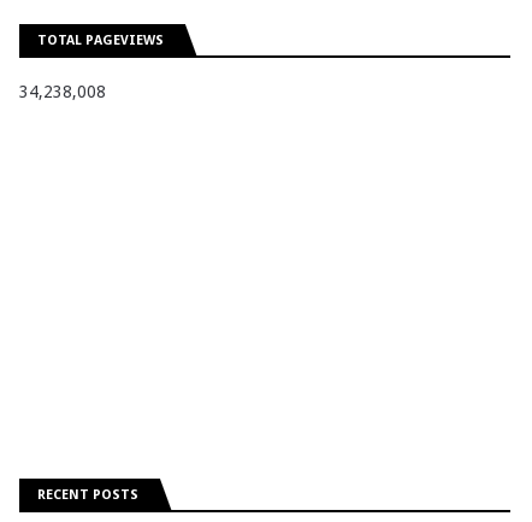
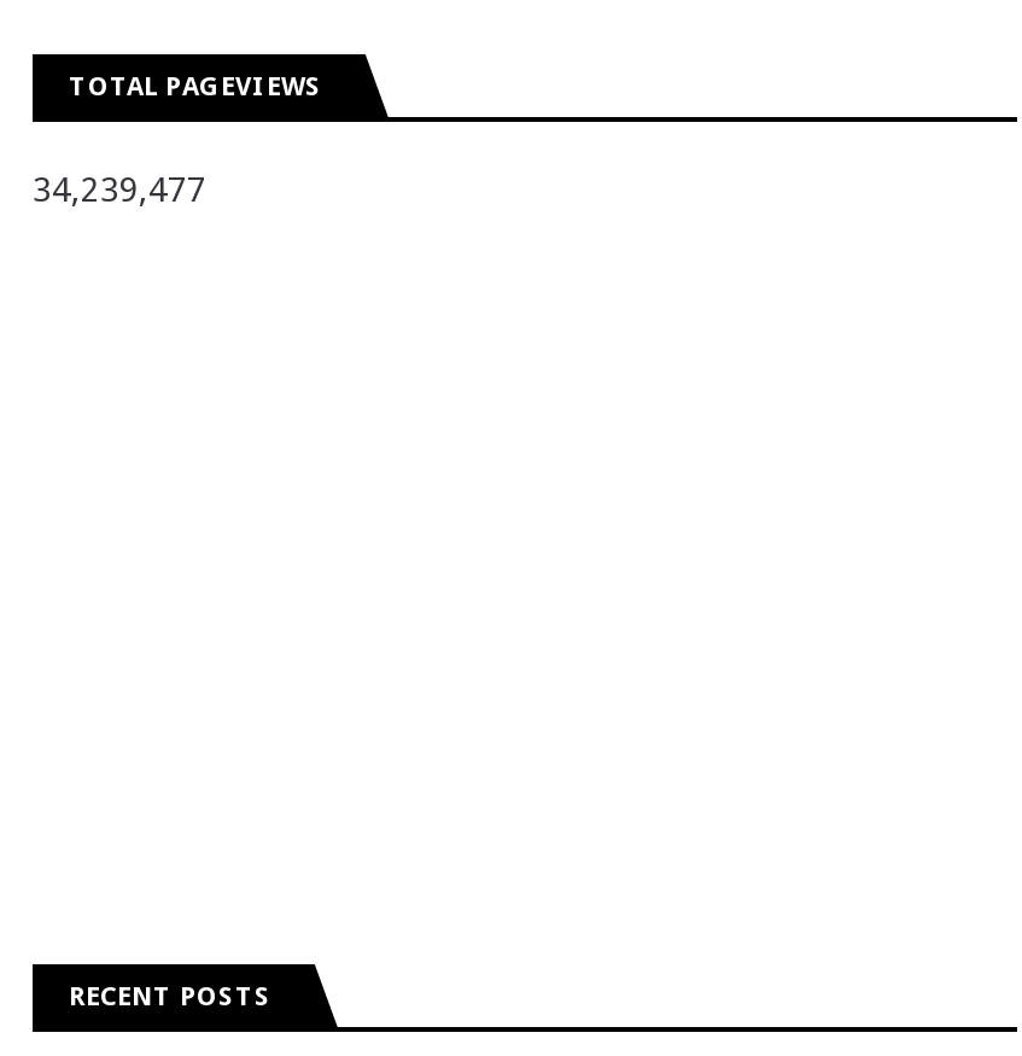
[19,82,106,101] 34,238,008 -> [33,170,206,209] 34,239,477

